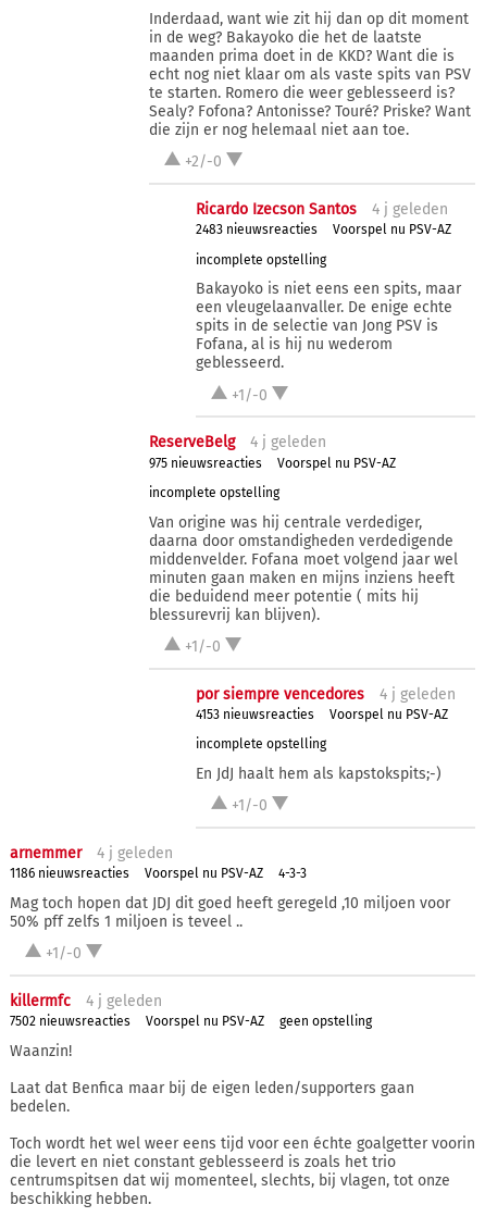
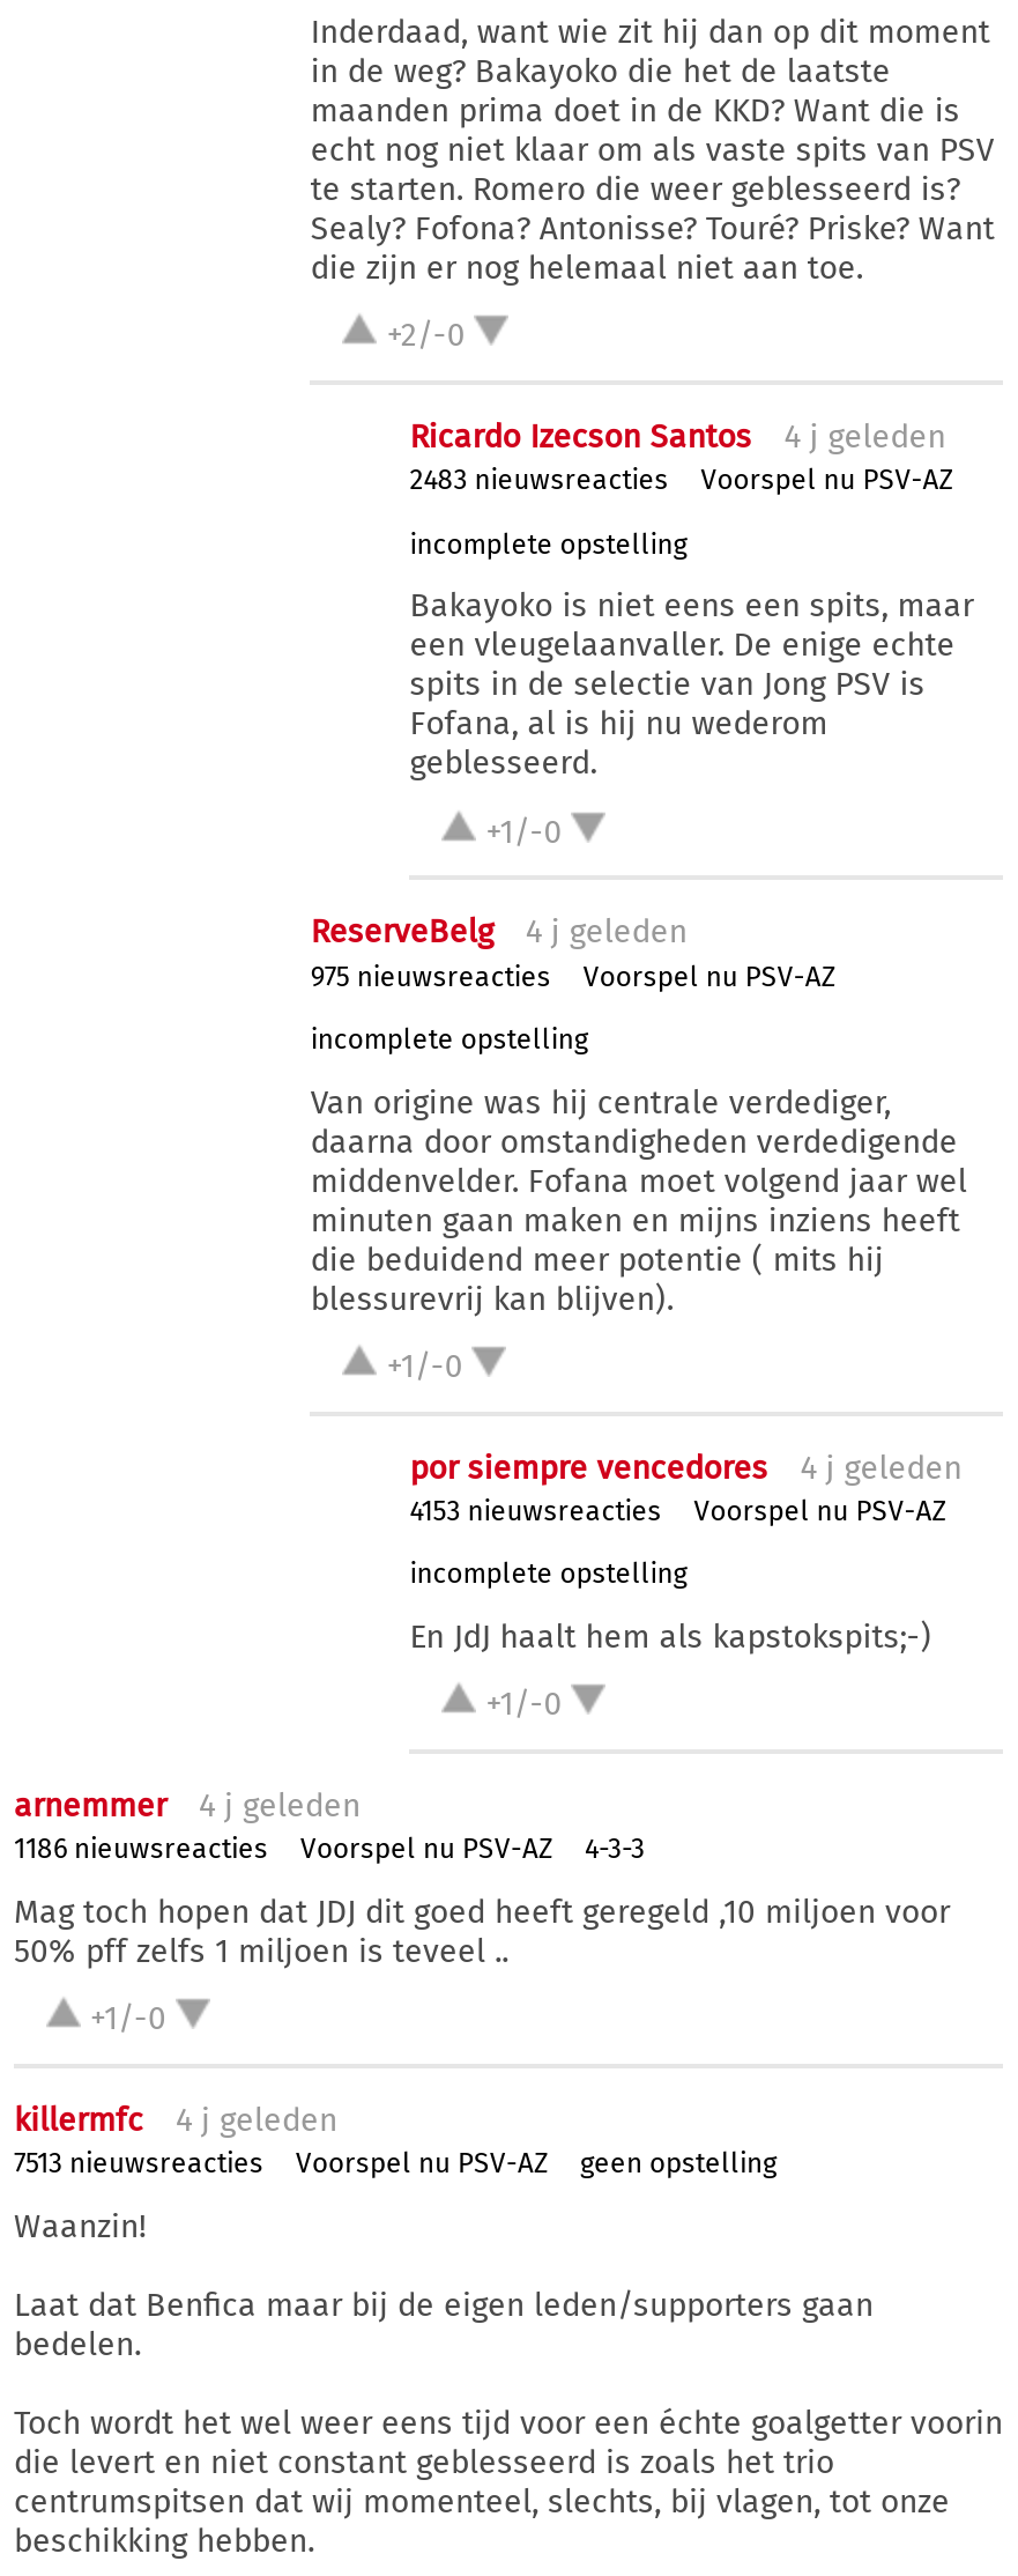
[10,1014,130,1029] 7502 nieuwsreacties -> [14,2148,263,2180] 7513 nieuwsreacties

